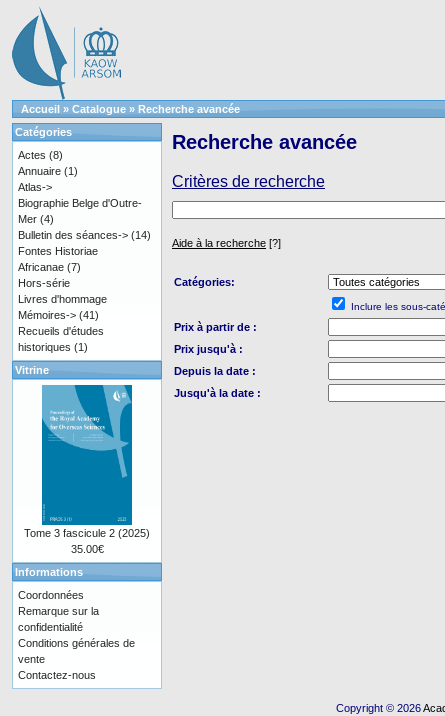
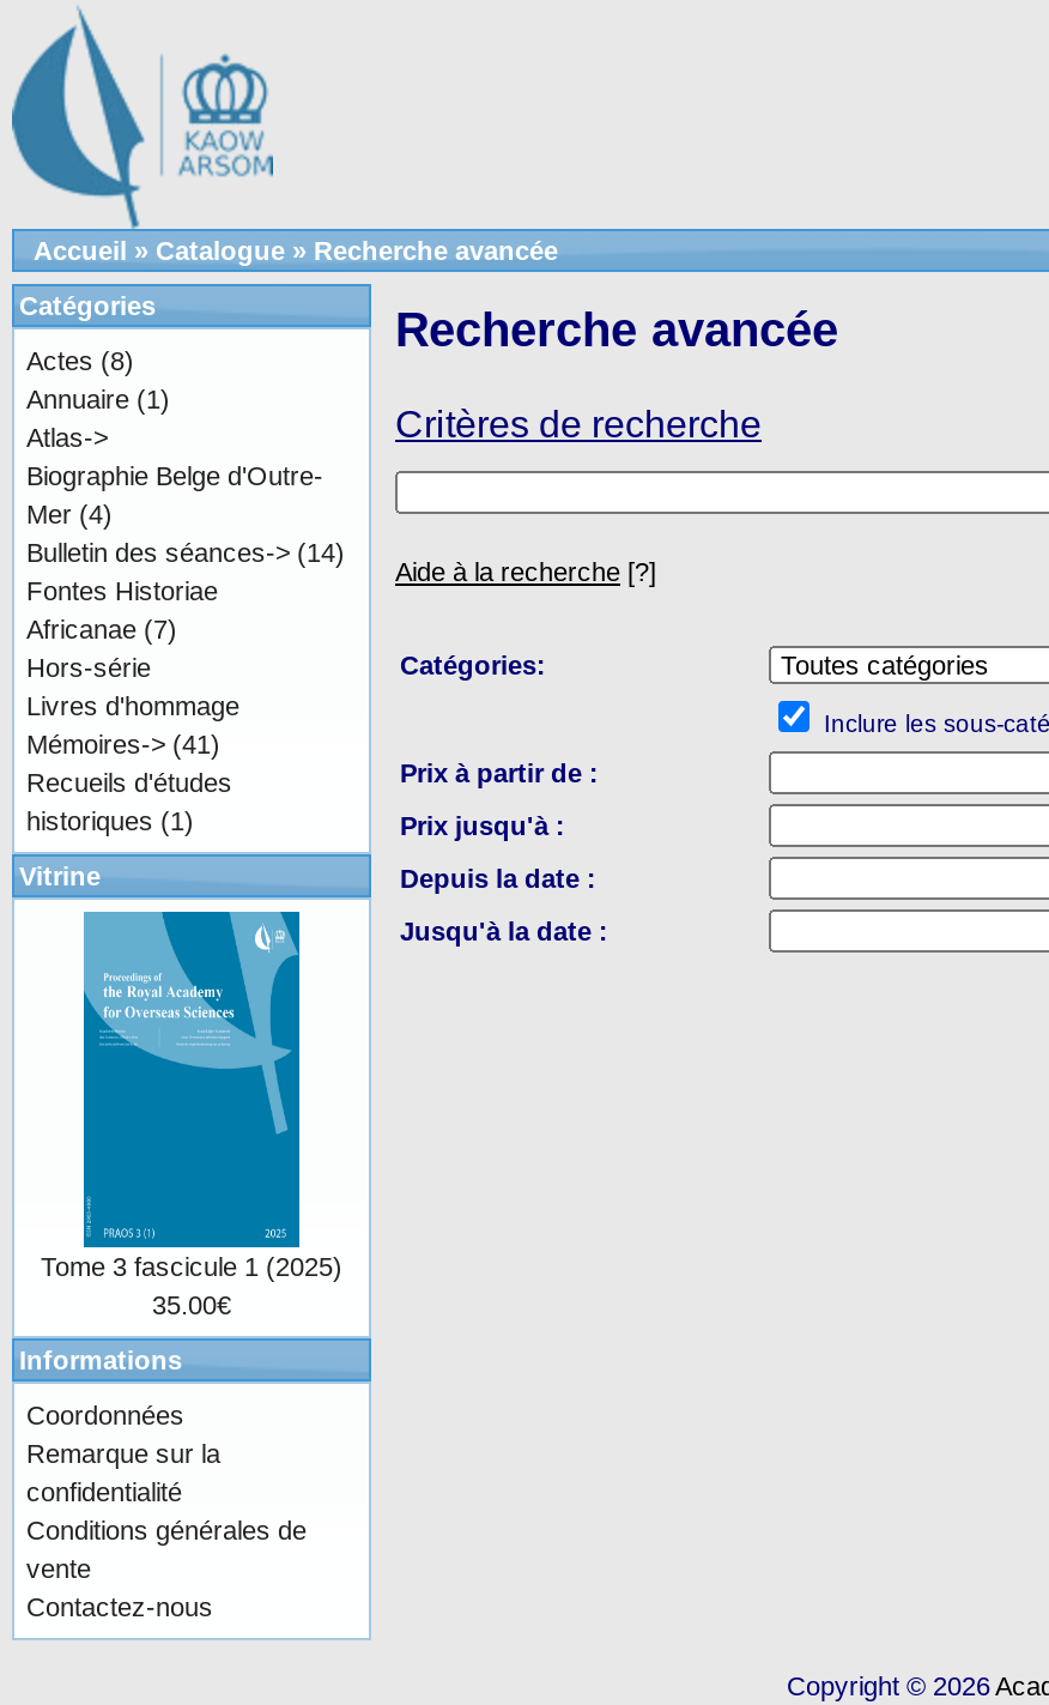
[24,527,150,539] Tome 3 fascicule 2 (2025) -> [41,1252,342,1281] Tome 3 fascicule 1 (2025)

